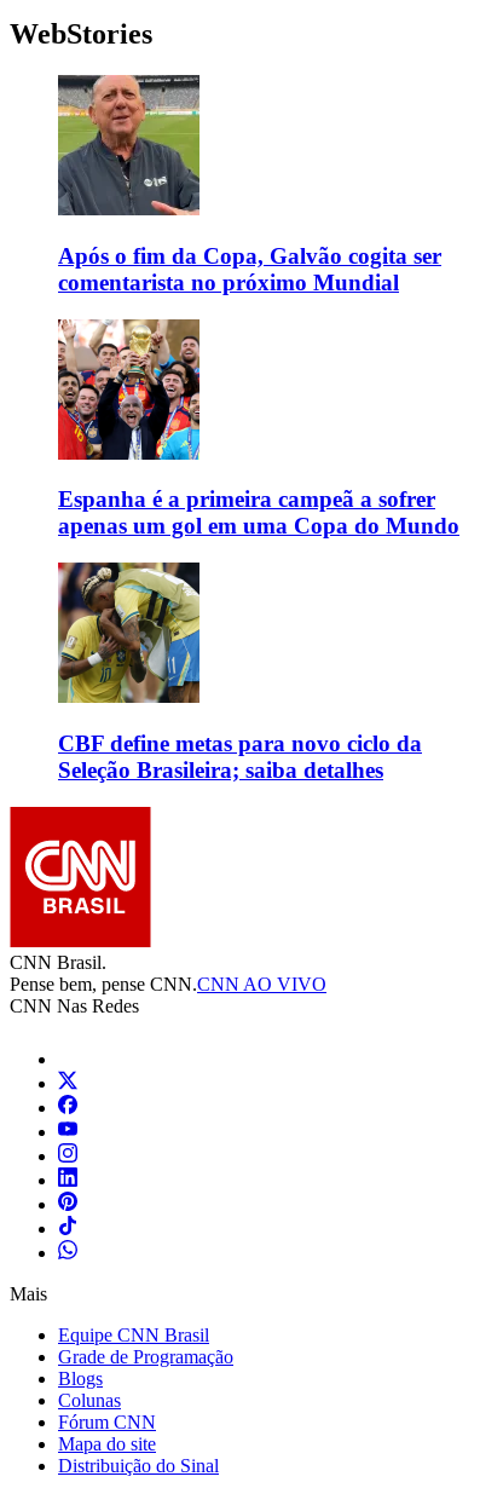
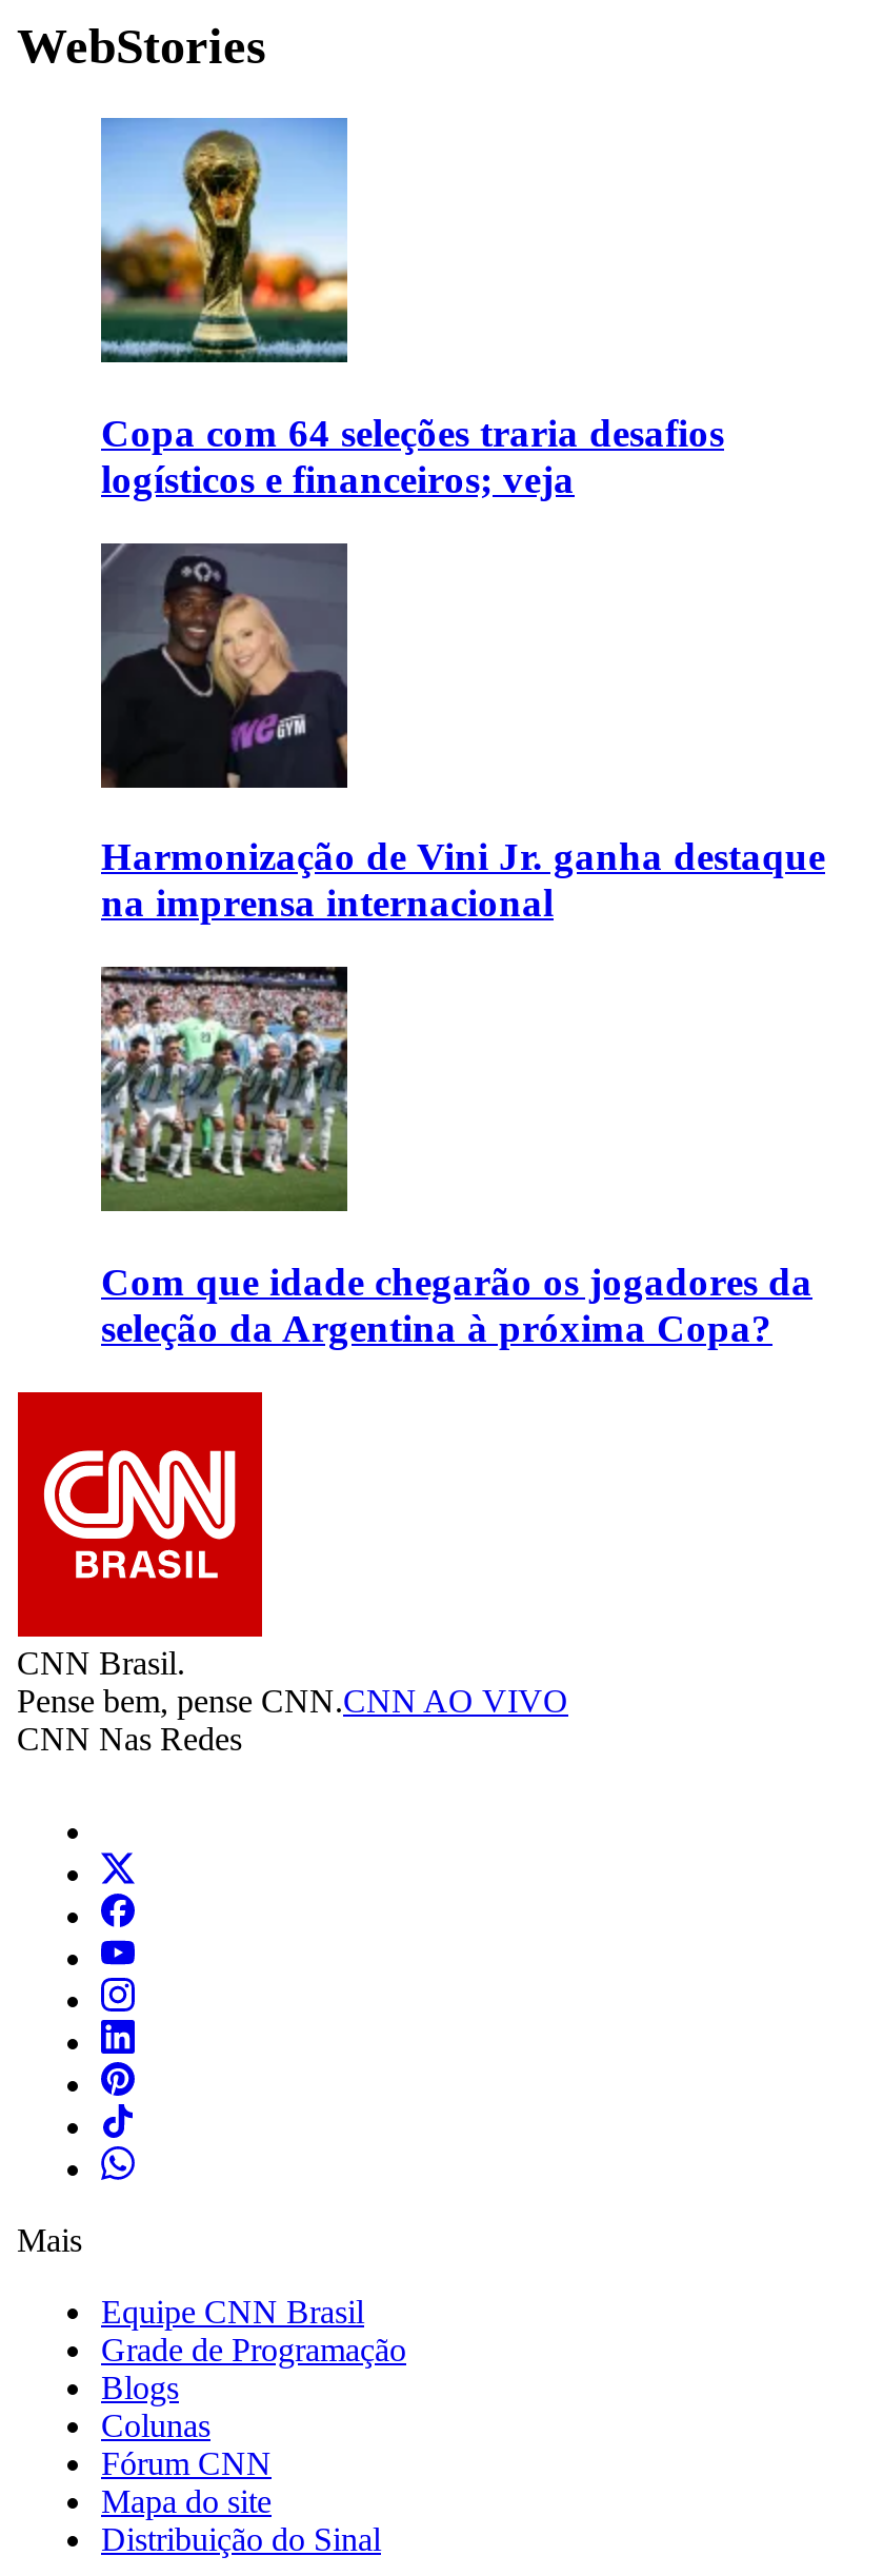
[57,74,441,295] [image] | Após o fim da Copa, Galvão cogita ser | comentarista no próximo Mundial -> [99,116,724,501] [image] | Copa com 64 seleções traria desafios | logísticos e financeiros; veja
[57,319,459,539] [image] | Espanha é a primeira campeã a sofrer | apenas um gol em uma Copa do Mundo -> [99,541,825,926] [image] | Harmonização de Vini Jr. ganha destaque | na imprensa internacional
[57,561,422,782] [image] | CBF define metas para novo ciclo da | Seleção Brasileira; saiba detalhes -> [99,965,812,1350] [image] | Com que idade chegarão os jogadores da | seleção da Argentina à próxima Copa?

